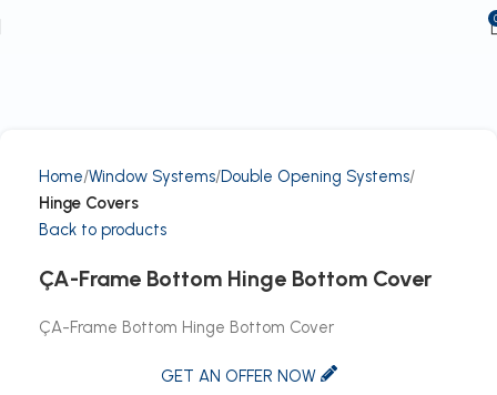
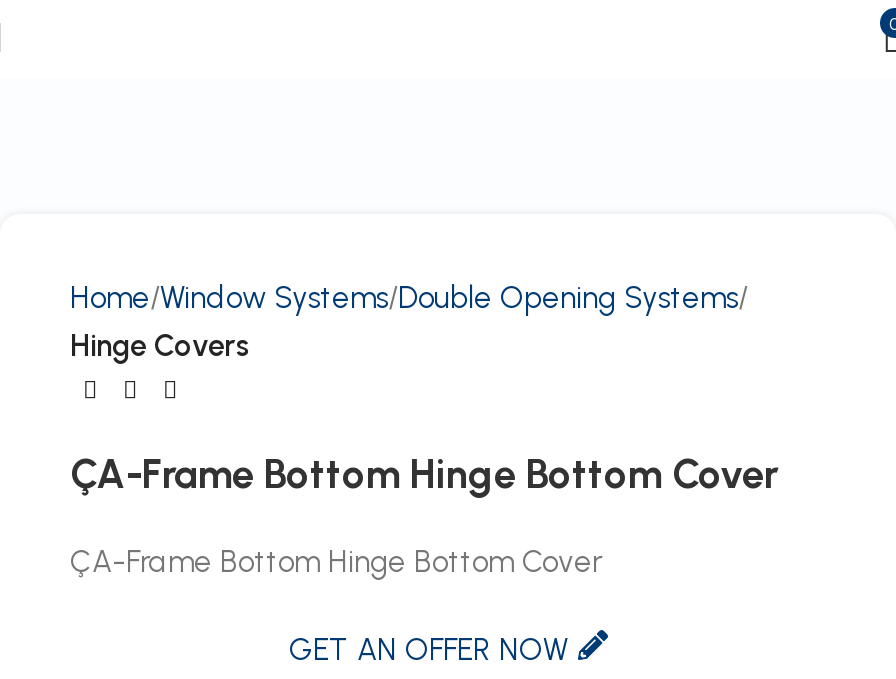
[39,220,166,240] Back to products -> none

